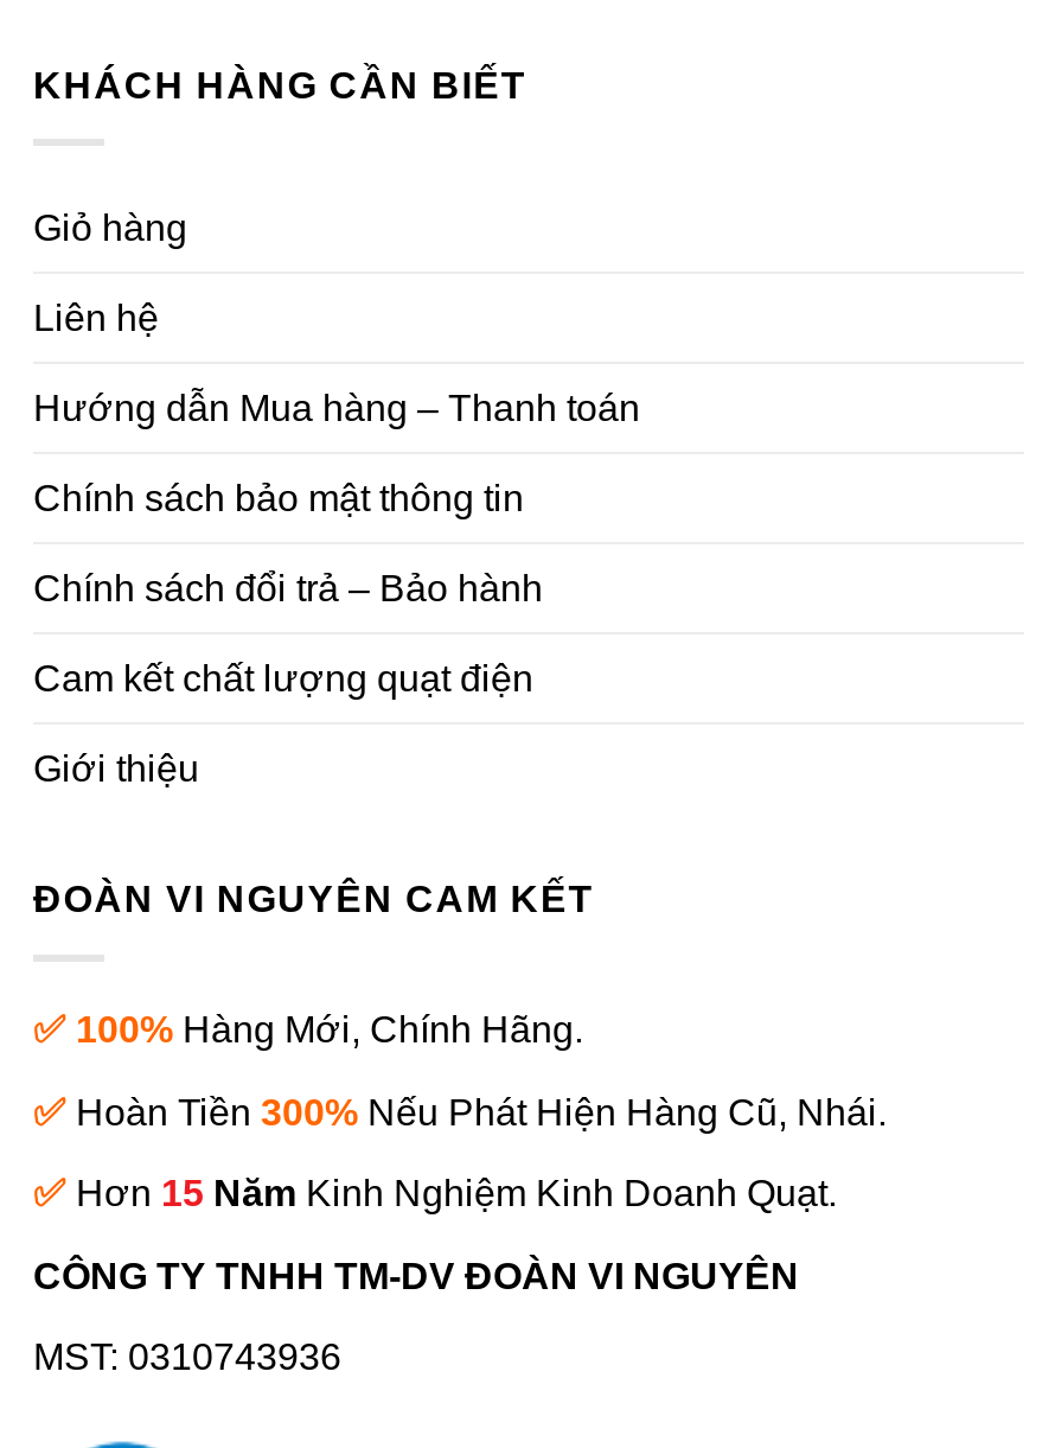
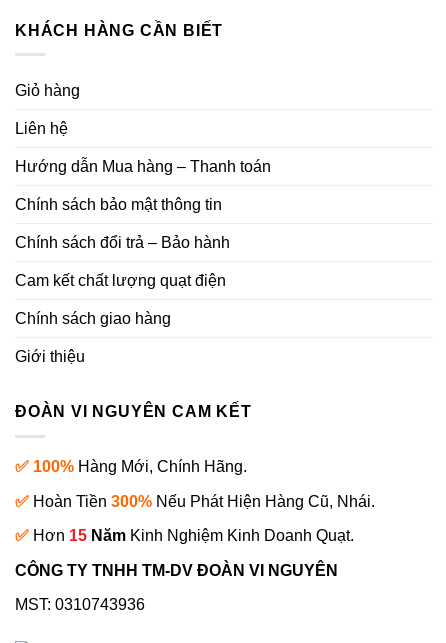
none -> [15,310,171,327] Chính sách giao hàng

